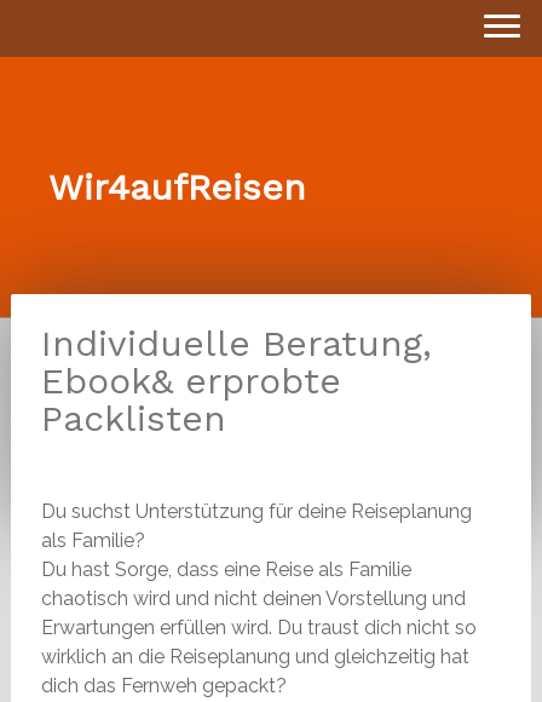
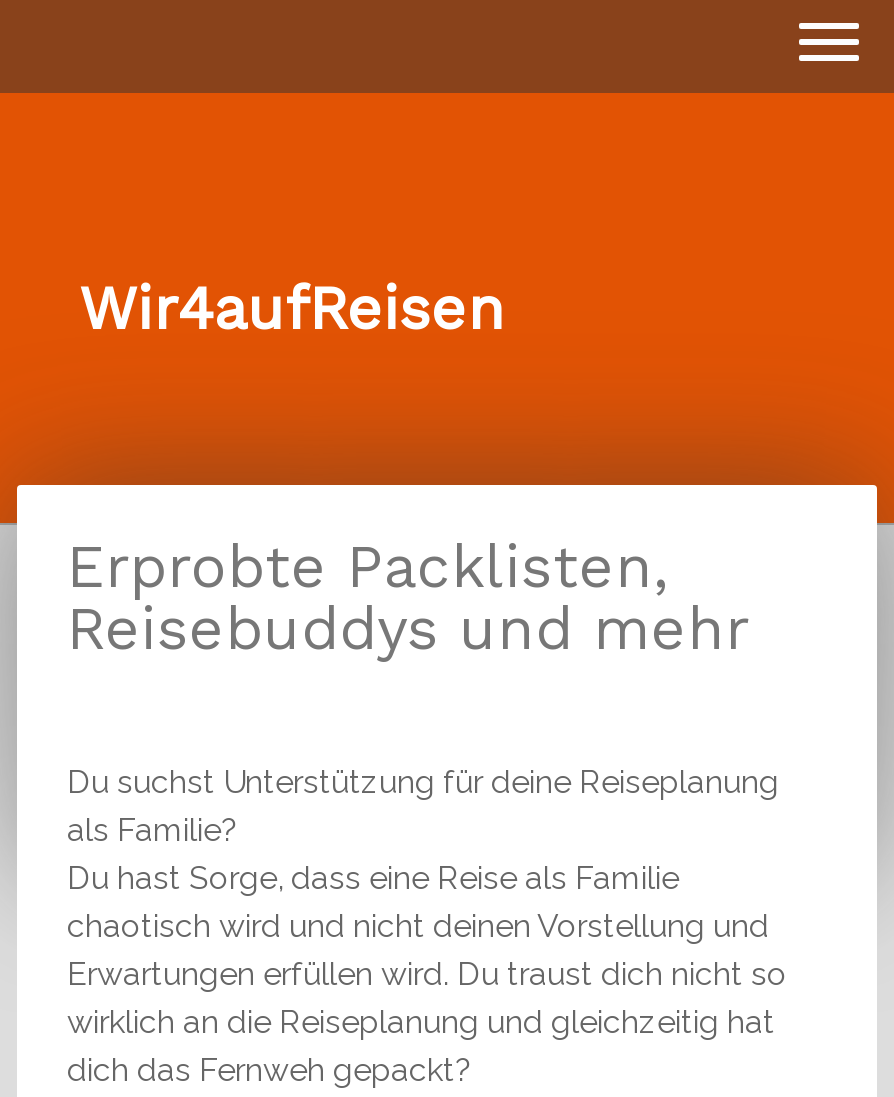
[41,322,432,439] Individuelle Beratung, | Ebook& erprobte | Packlisten -> [67,531,749,663] Erprobte Packlisten, | Reisebuddys und mehr

